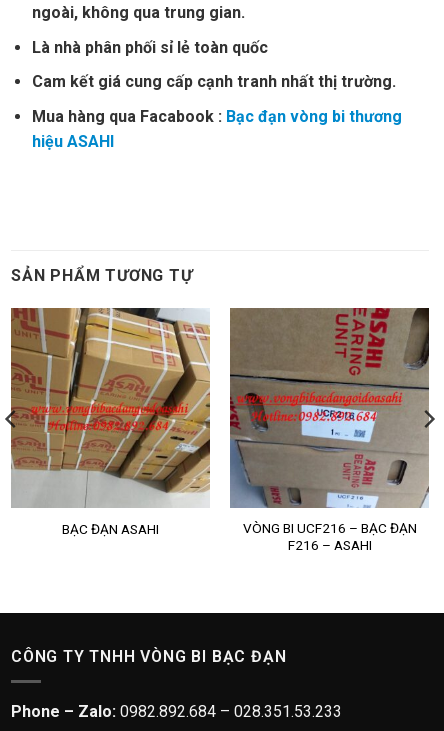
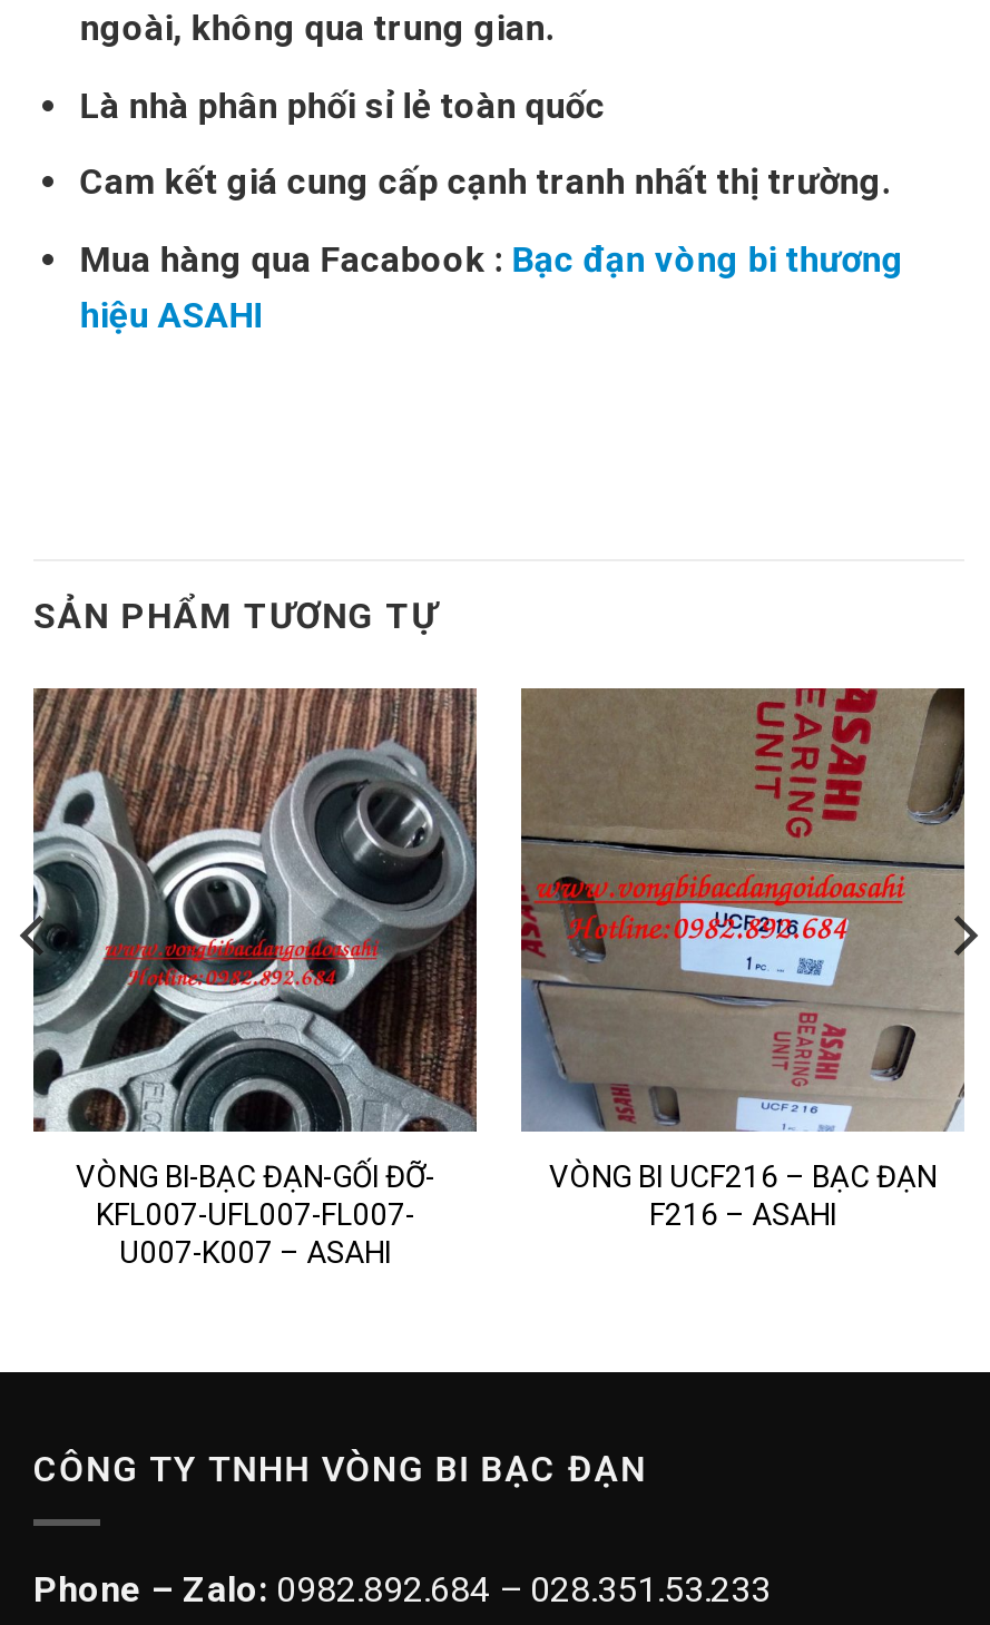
[10,307,211,537] [image] | BẠC ĐẠN ASAHI -> [31,686,479,1270] [image] | VÒNG BI-BẠC ĐẠN-GỐI ĐỠ- | KFL007-UFL007-FL007- | U007-K007 – ASAHI

